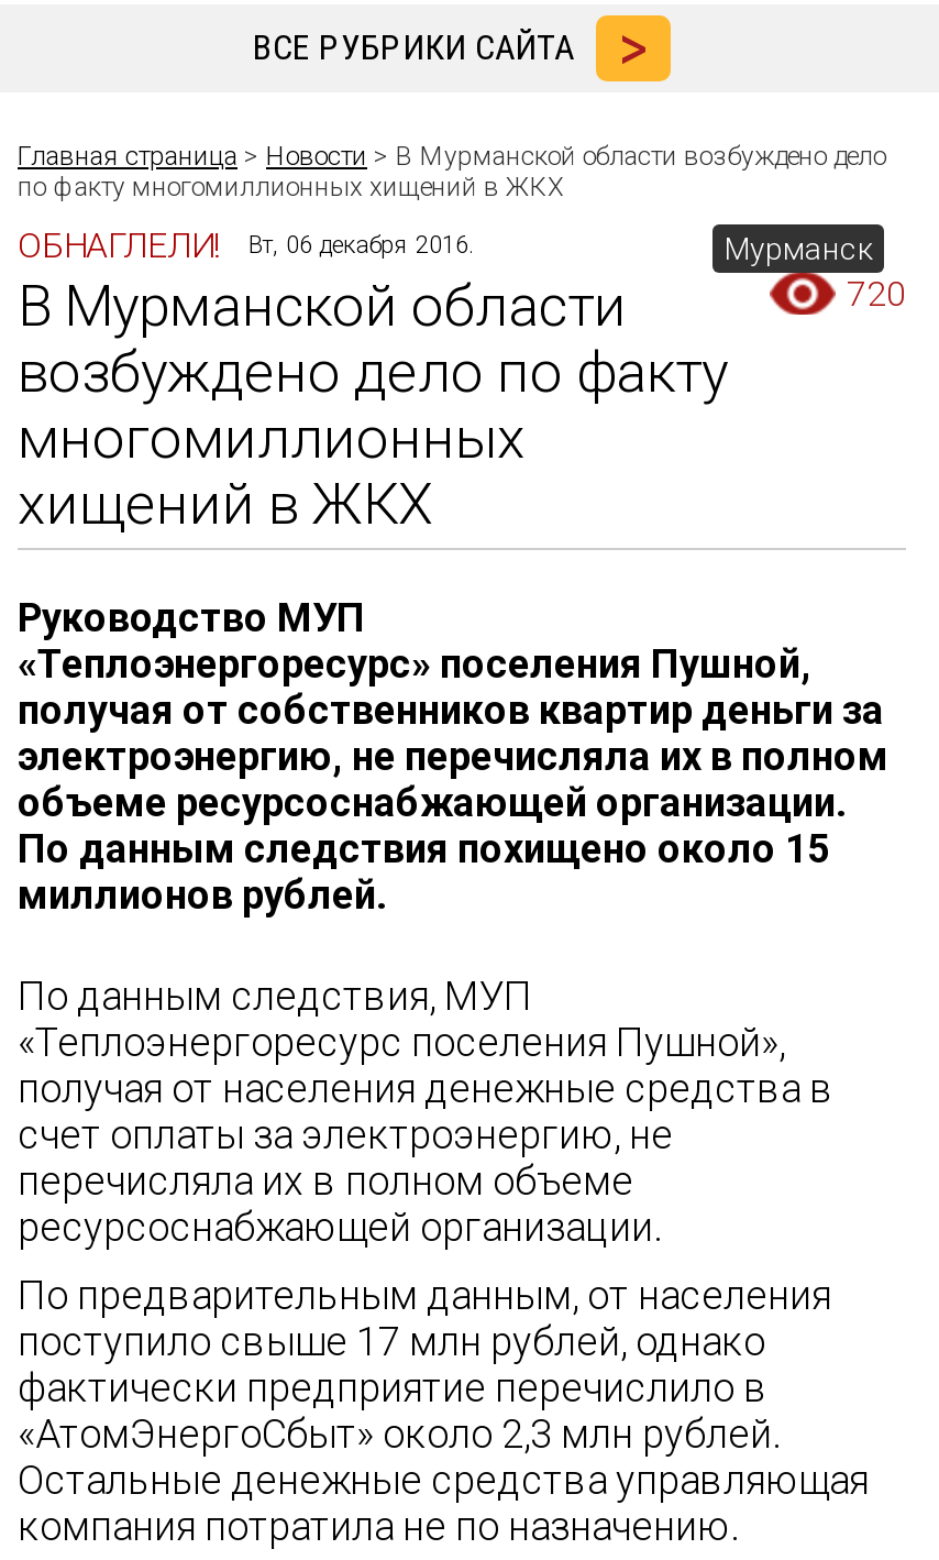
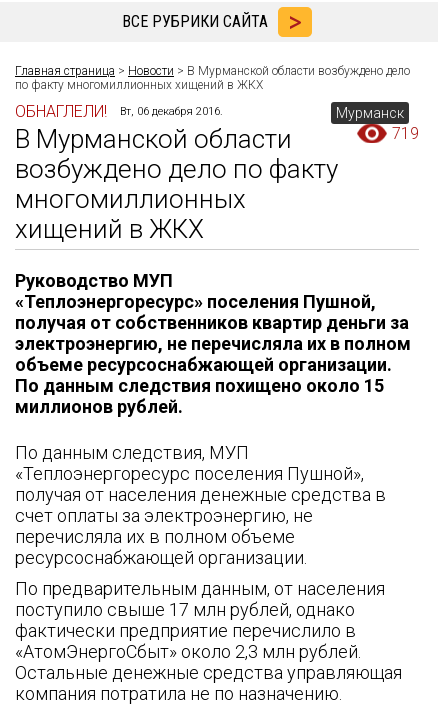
[847,273,906,315] 720 -> [392,124,419,143] 719

